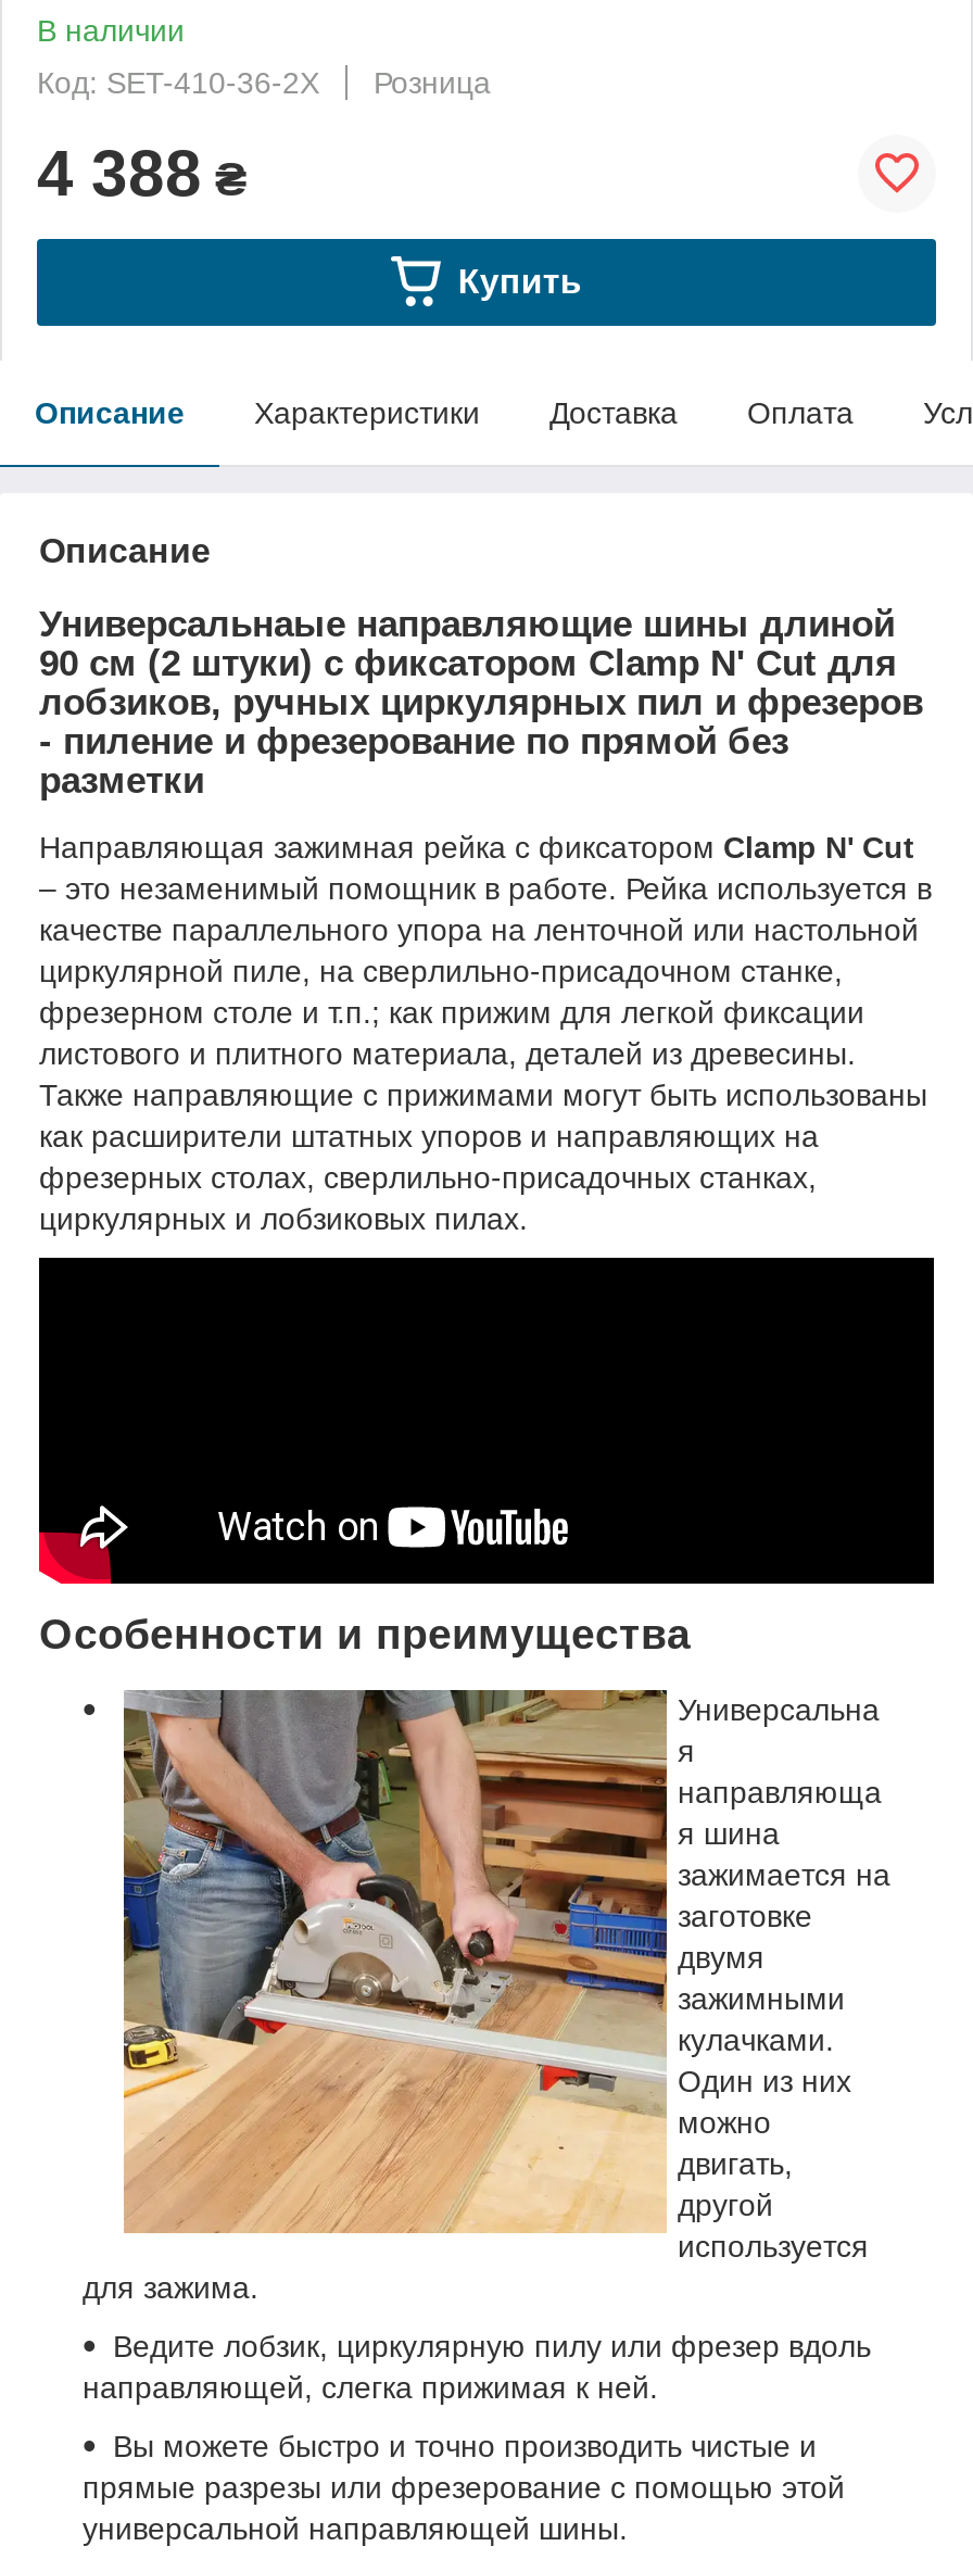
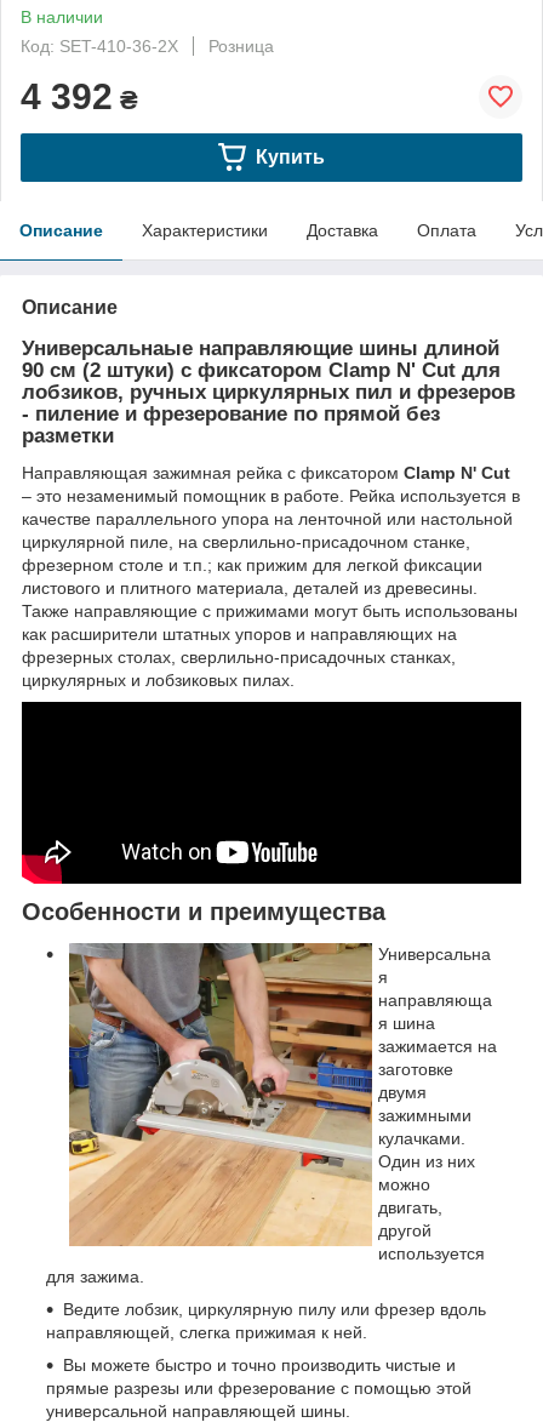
[37,136,248,208] 4 388 ₴ -> [21,76,138,116] 4 392 ₴

